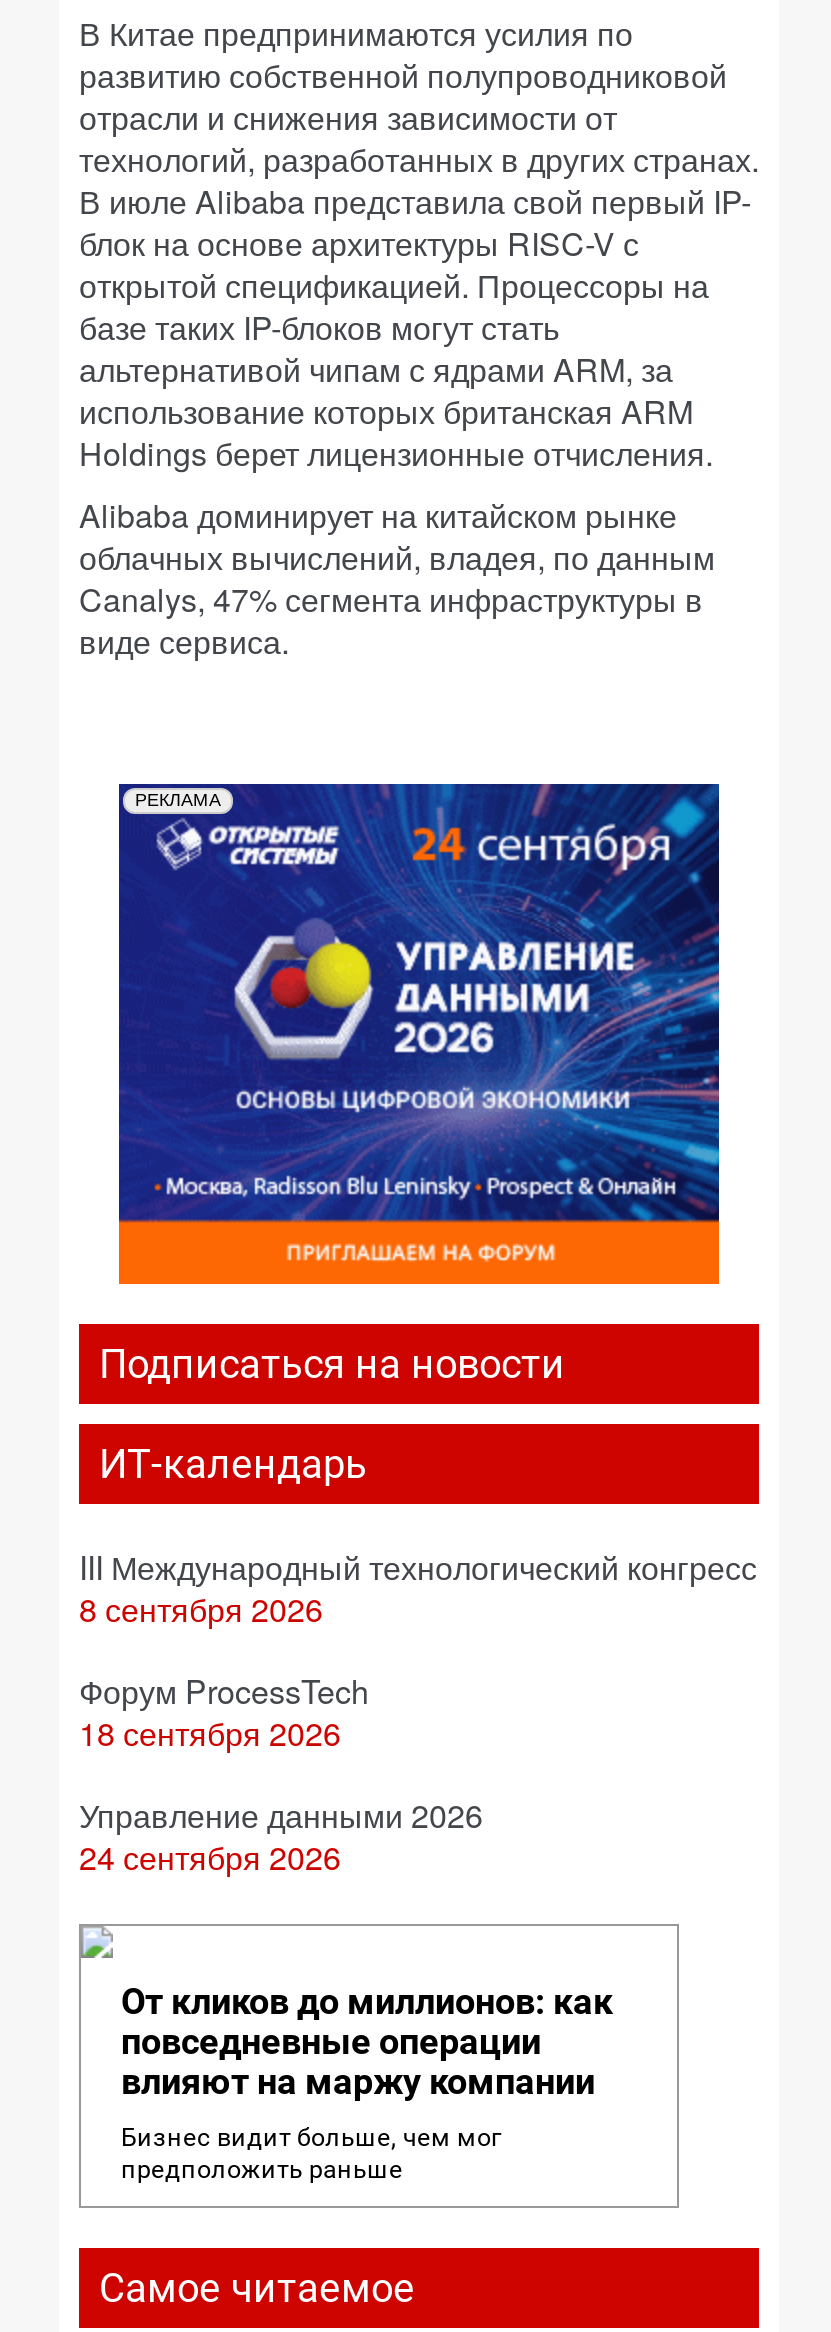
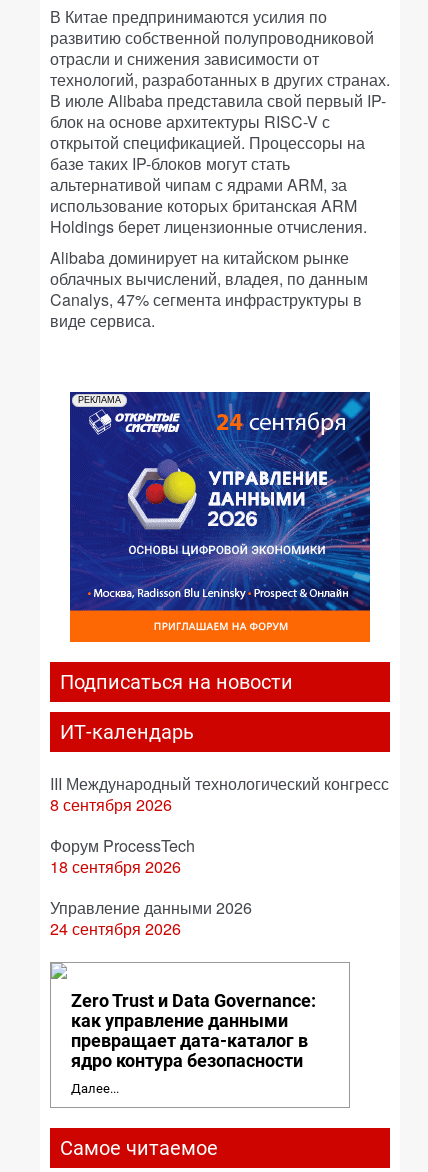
[121,1980,613,2102] От кликов до миллионов: как | повседневные операции | влияют на маржу компании -> [71,990,316,1071] Zero Trust и Data Governance: | как управление данными | превращает дата-каталог в | ядро контура безопасности
[121,2122,501,2184] Бизнес видит больше, чем мог | предположить раньше -> [71,1081,119,1096] Далее...

